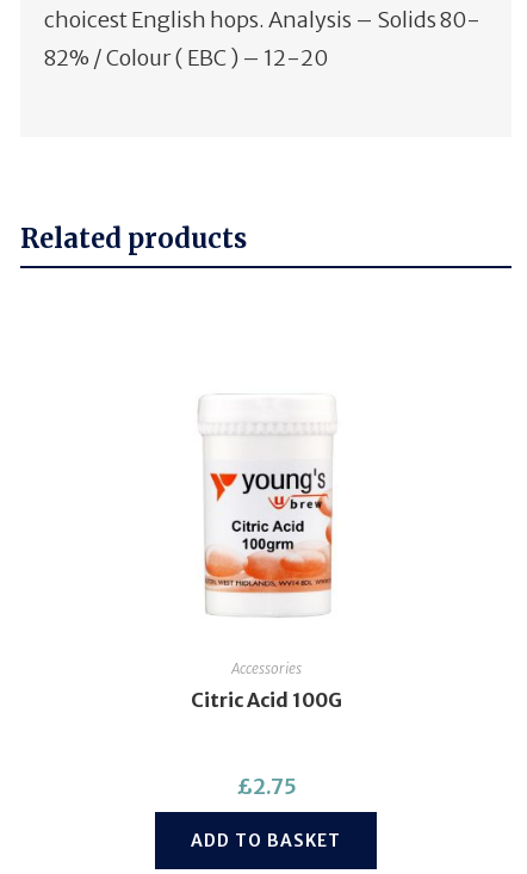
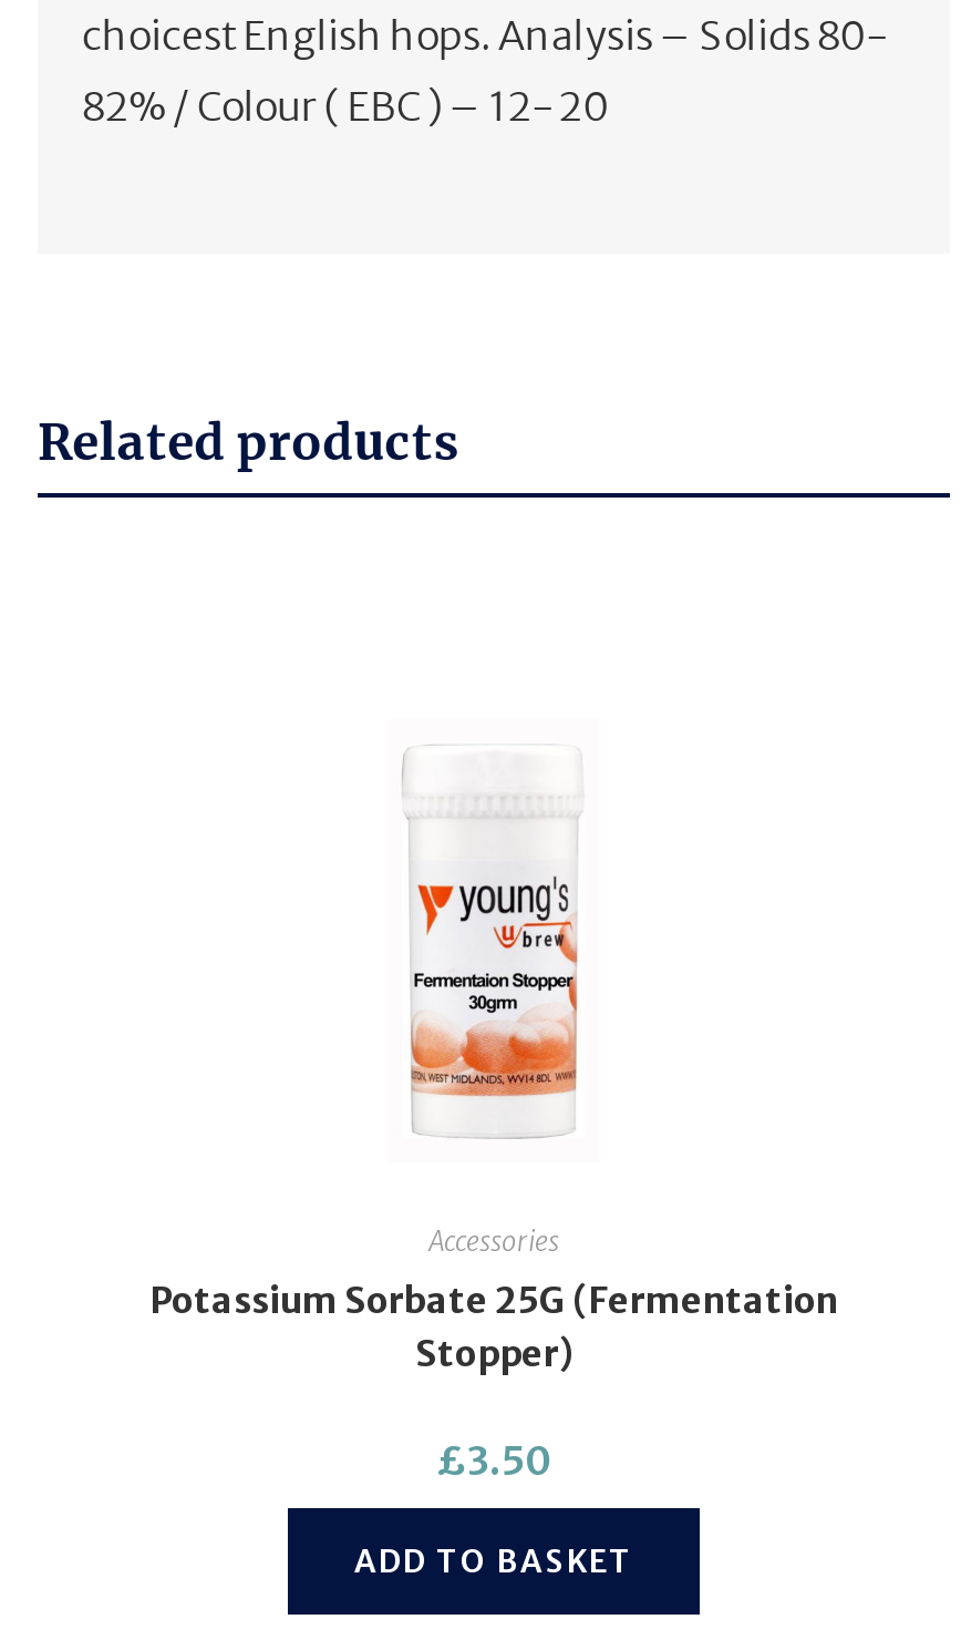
[204,467,334,613] [image] -> [381,870,618,1103] [image]
[190,688,342,712] Citric Acid 100G -> [149,1278,838,1375] Potassium Sorbate 25G (Fermentation | Stopper)
[235,773,296,800] £2.75 -> [436,1435,551,1486] £3.50

